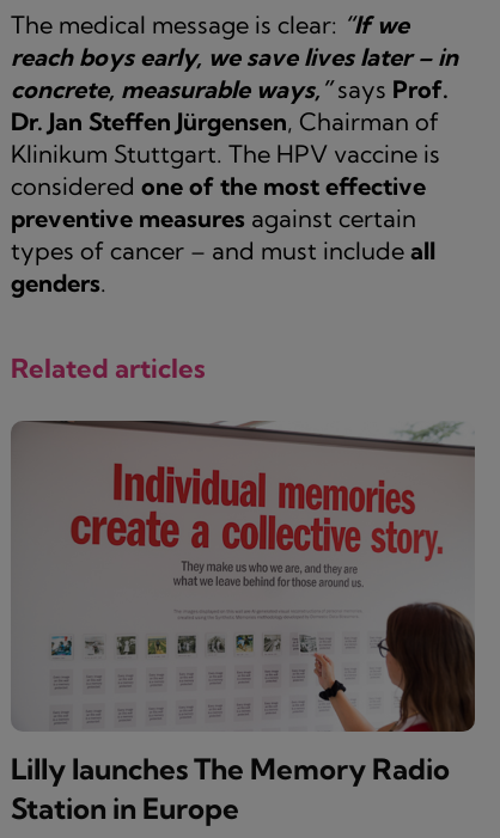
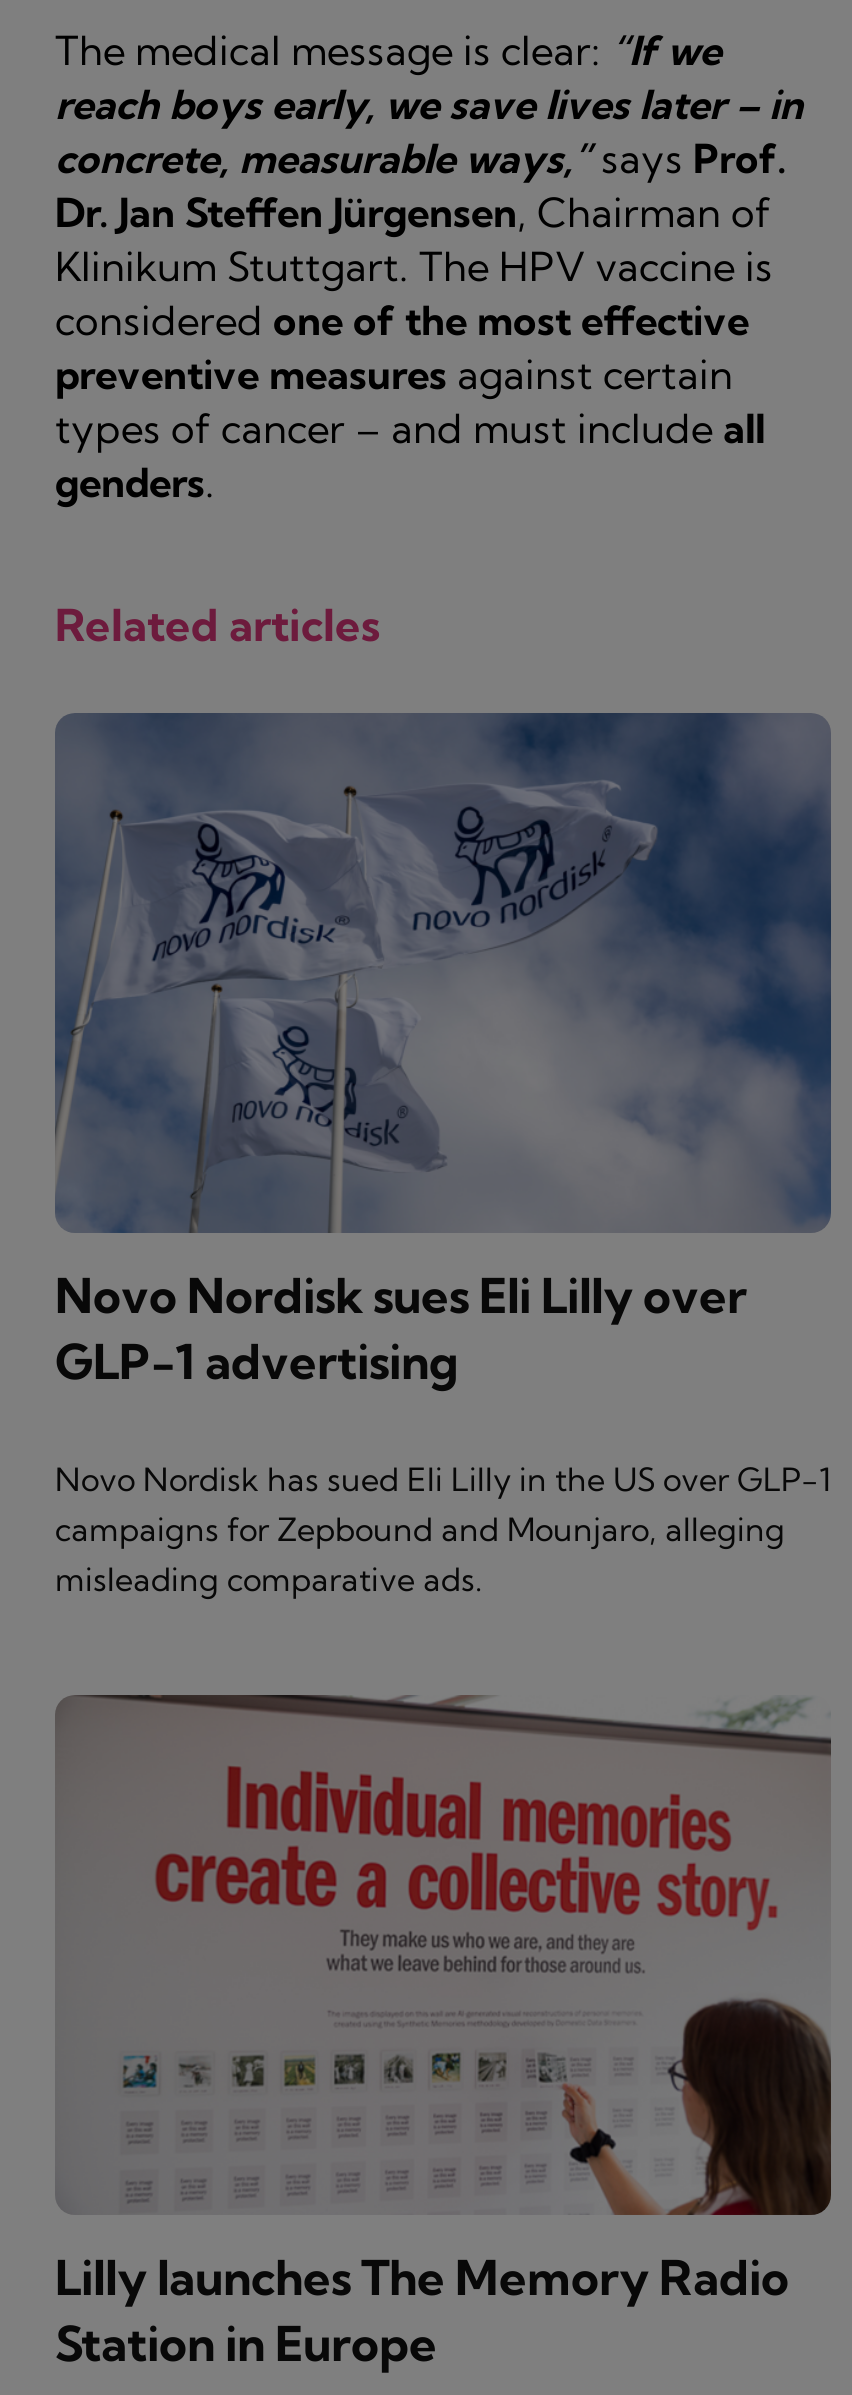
none -> [55,711,833,1599] [image] | Novo Nordisk sues Eli Lilly over | GLP-1 advertising | Novo Nordisk has sued Eli Lilly in the US over GLP-1 | campaigns for Zepbound and Mounjaro, alleging | misleading comparative ads.

